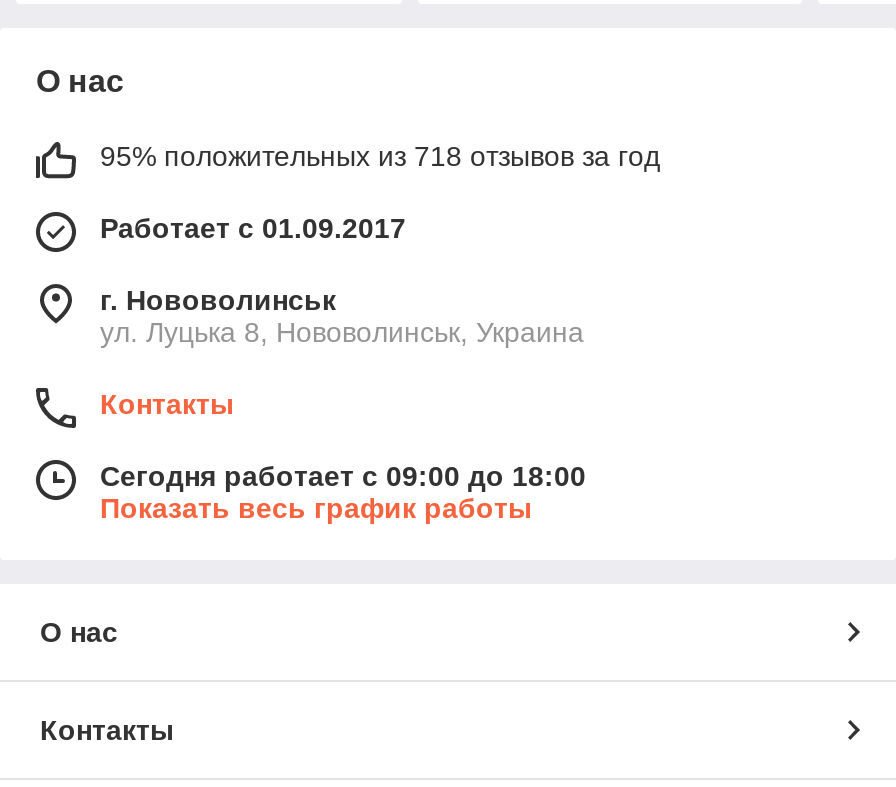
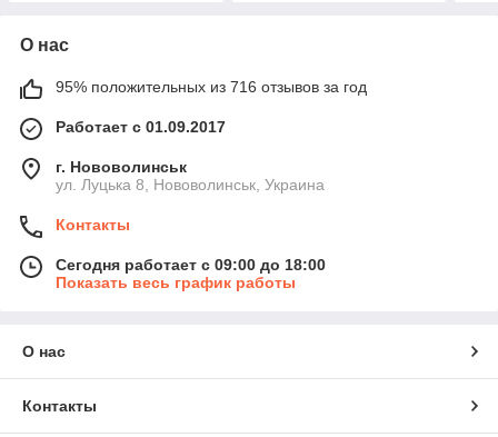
[100,140,660,172] 95% положительных из 718 отзывов за год -> [56,78,367,96] 95% положительных из 716 отзывов за год

